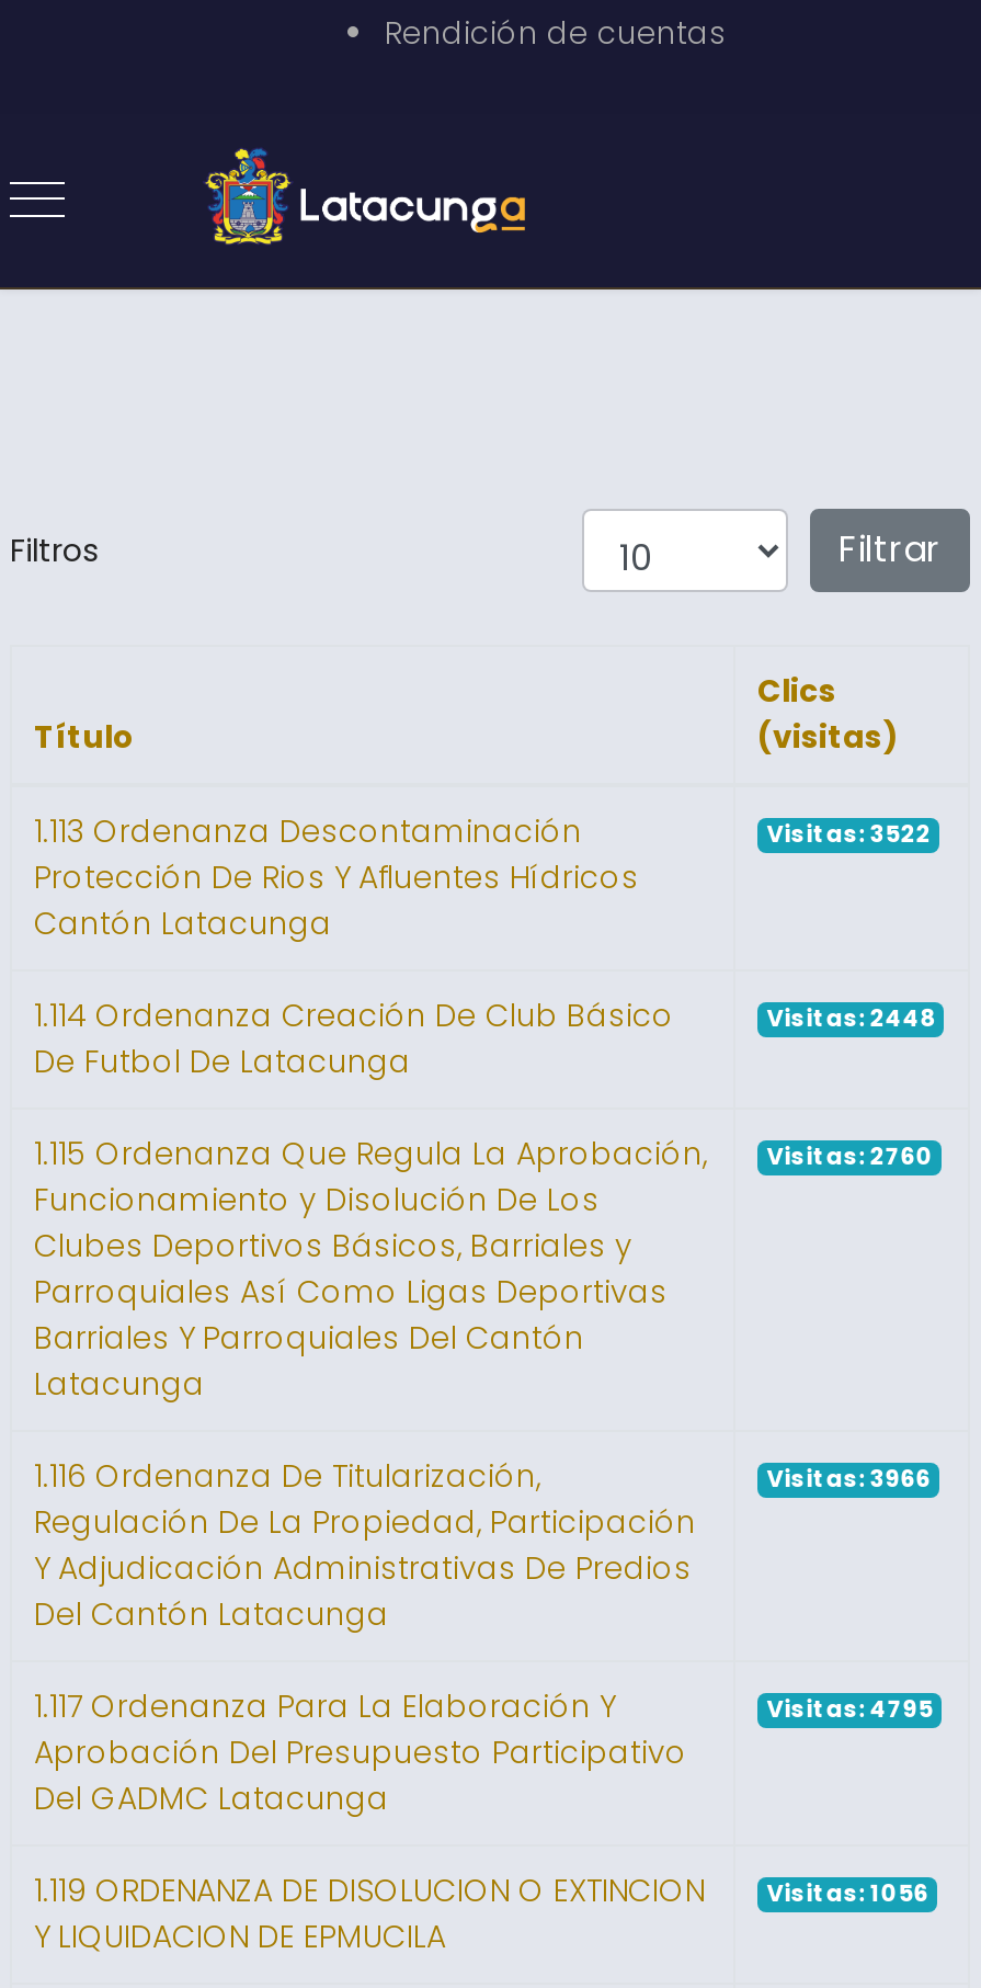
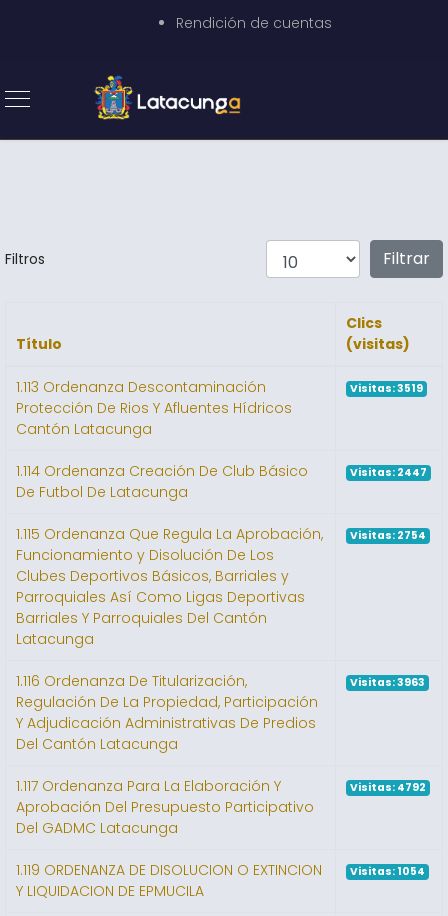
[767,818,931,851] Visitas: 3522 -> [350,381,423,396] Visitas: 3519
[767,1002,935,1035] Visitas: 2448 -> [350,465,427,480] Visitas: 2447
[34,1132,933,1175] 1.115 Ordenanza Que Regula La Aprobación, Visitas: 2760 -> [16,524,426,544] 1.115 Ordenanza Que Regula La Aprobación, Visitas: 2754
[767,1463,931,1496] Visitas: 3966 -> [350,675,425,690] Visitas: 3963
[767,1693,933,1726] Visitas: 4795 -> [350,780,426,795] Visitas: 4792
[34,1868,929,1912] 1.119 ORDENANZA DE DISOLUCION O EXTINCION Visitas: 1056 -> [16,860,425,880] 1.119 ORDENANZA DE DISOLUCION O EXTINCION Visitas: 1054

